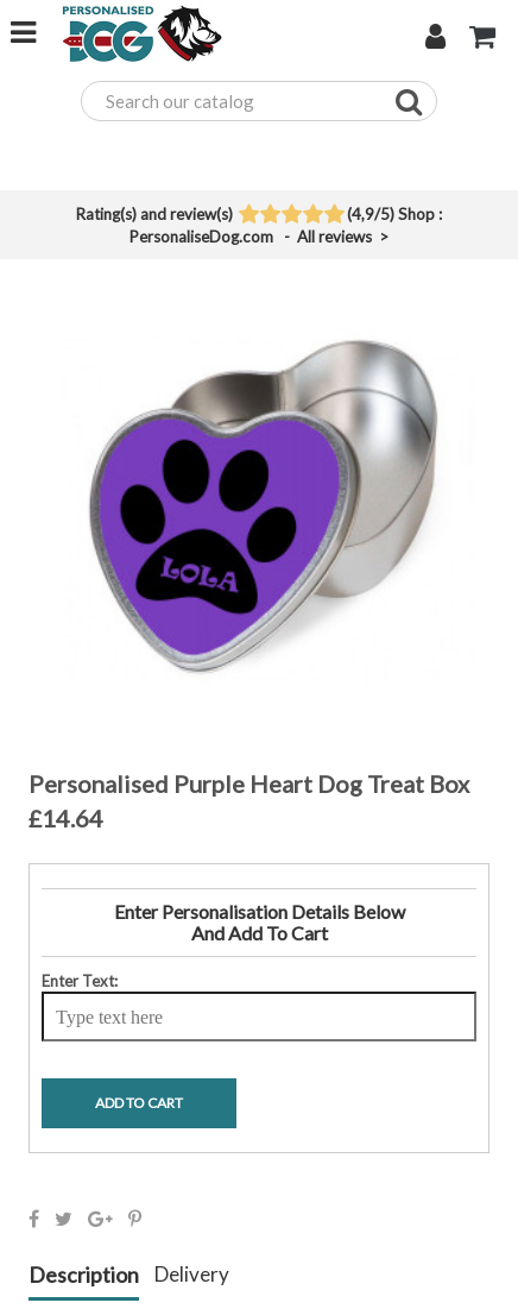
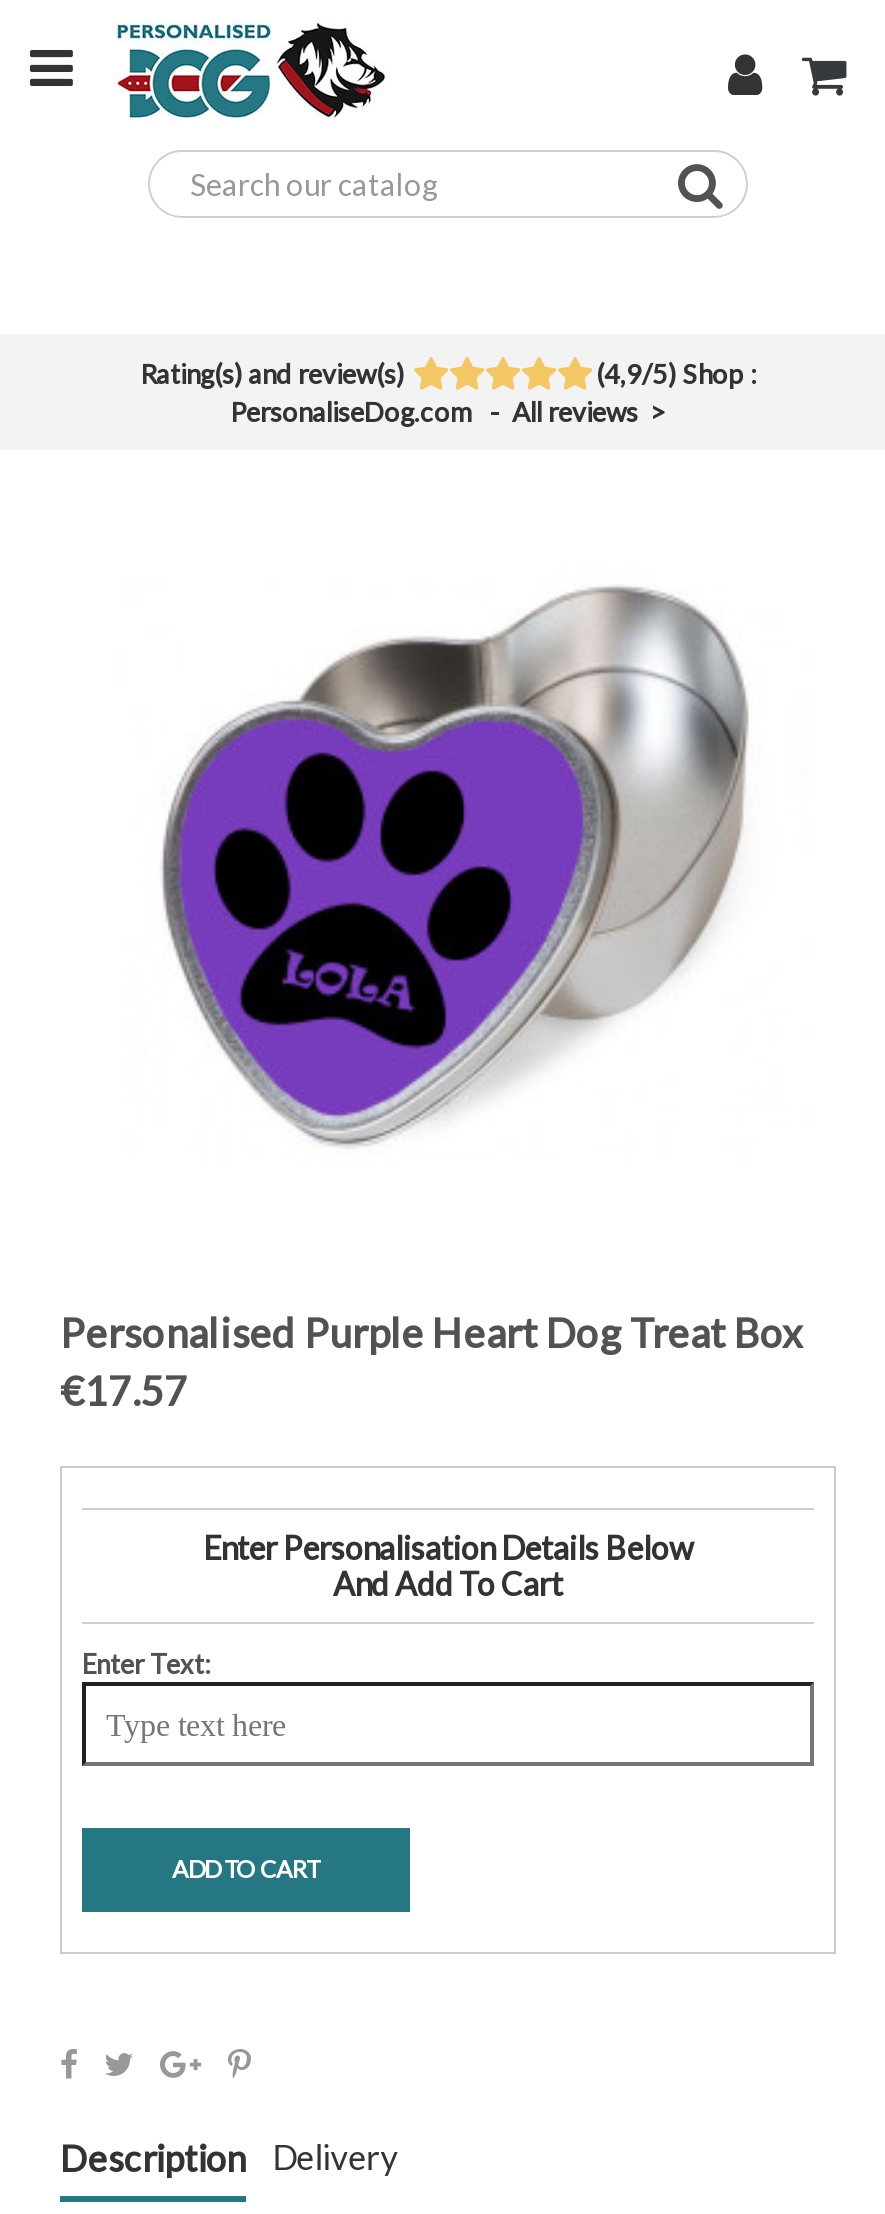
[29,804,103,832] £14.64 -> [60,1366,188,1414] €17.57

